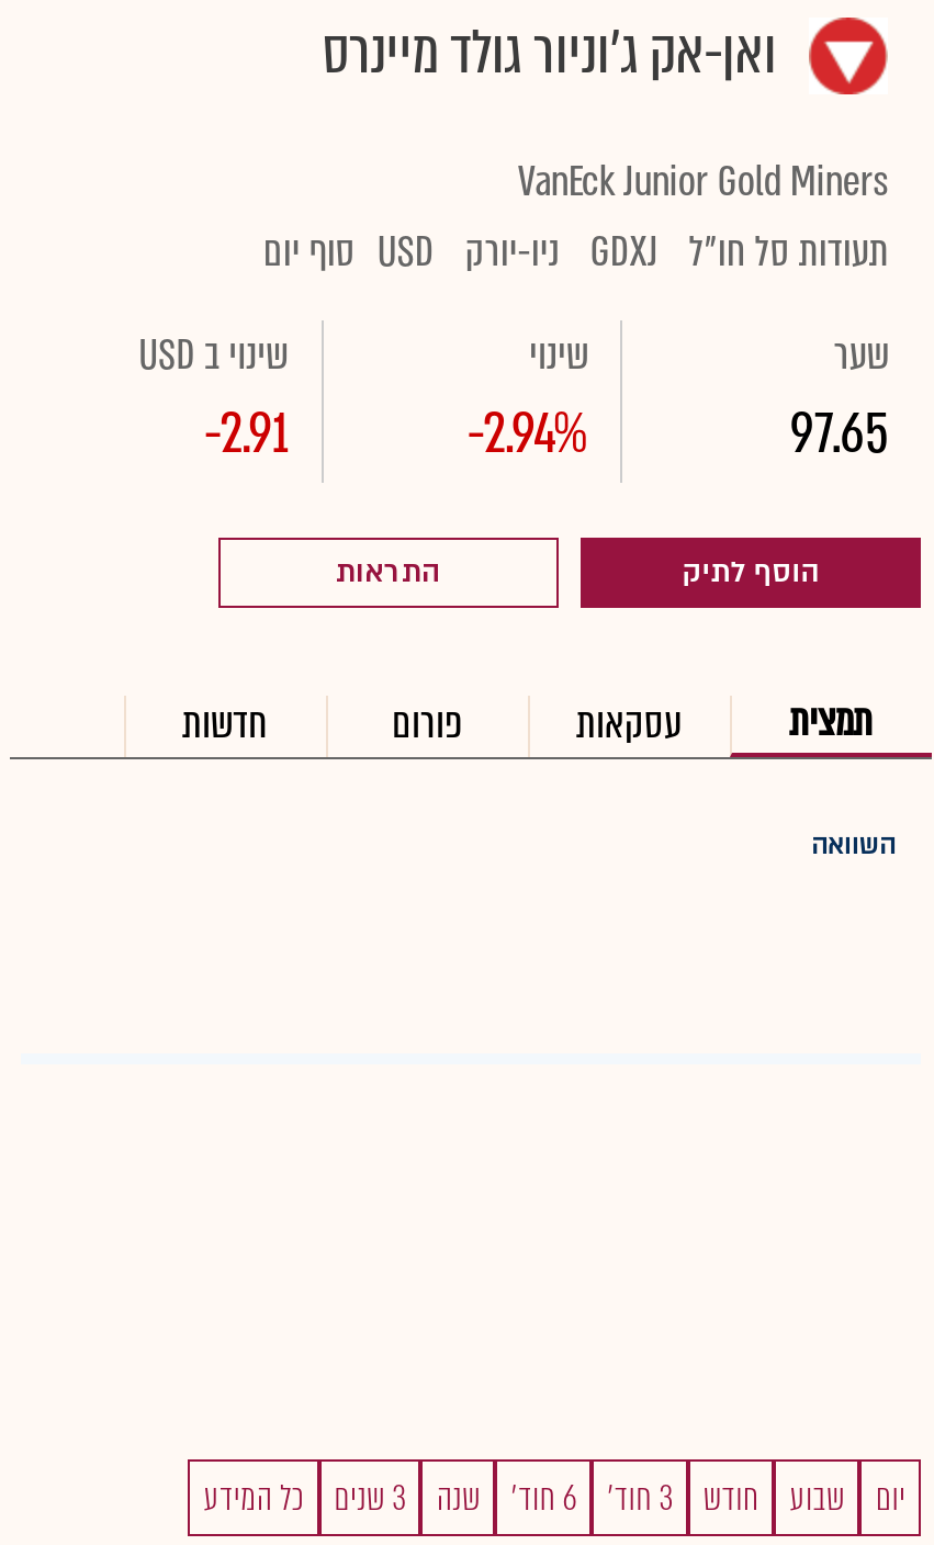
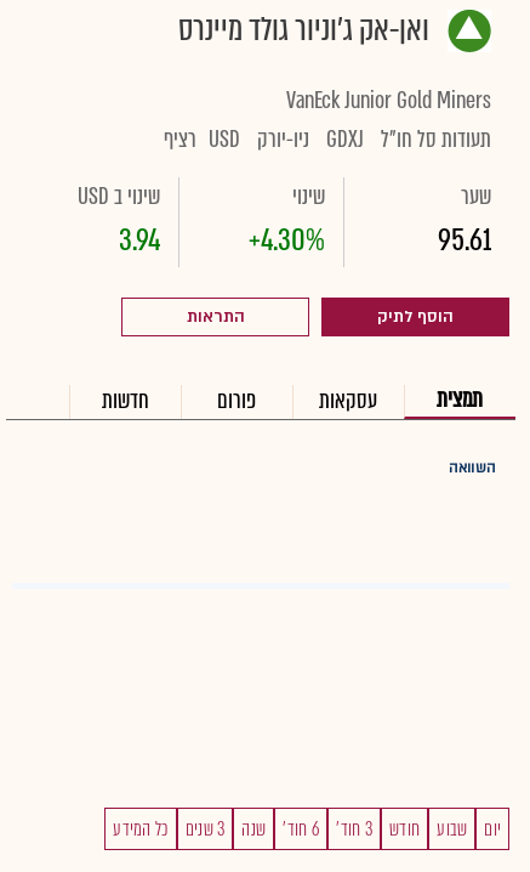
[807,15,890,97] [image] -> [446,9,492,53] [image]
[263,224,889,281] תעודות סל חו"ל GDXJ ניו-יורק USD סוף יום -> [164,124,492,155] תעודות סל חו"ל GDXJ ניו-יורק USD רציף
[204,395,288,474] -2.91 -> [118,219,160,262] 3.94
[468,395,588,474] -2.94% -> [249,219,326,262] +4.30%
[790,395,889,474] 97.65 -> [438,219,492,262] 95.61

